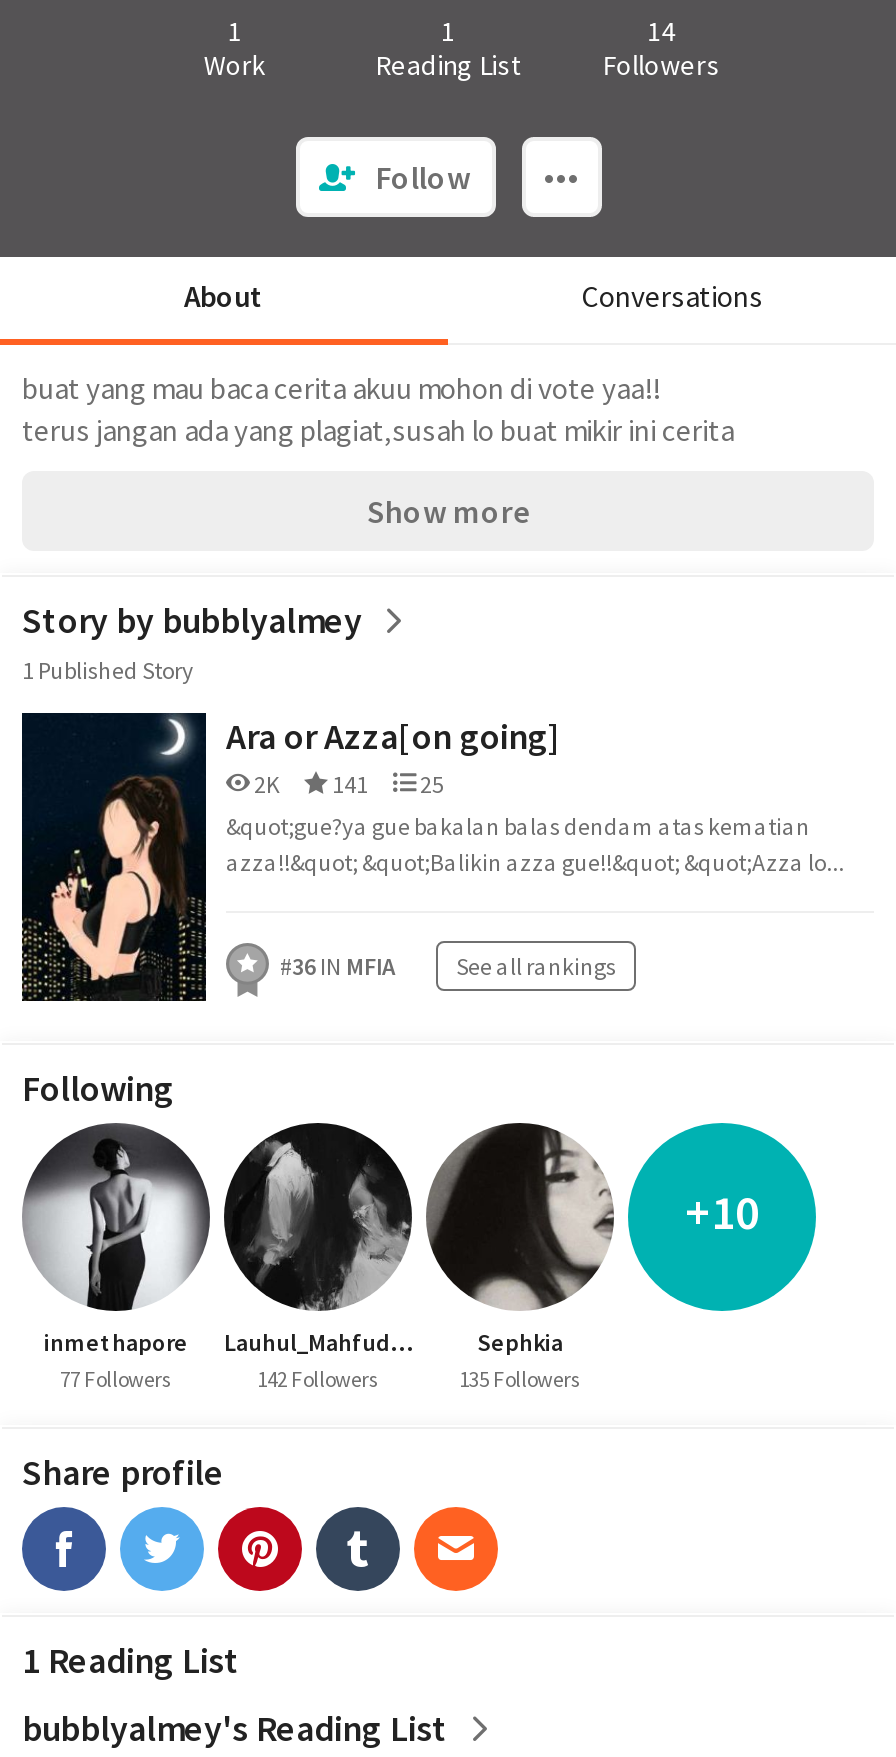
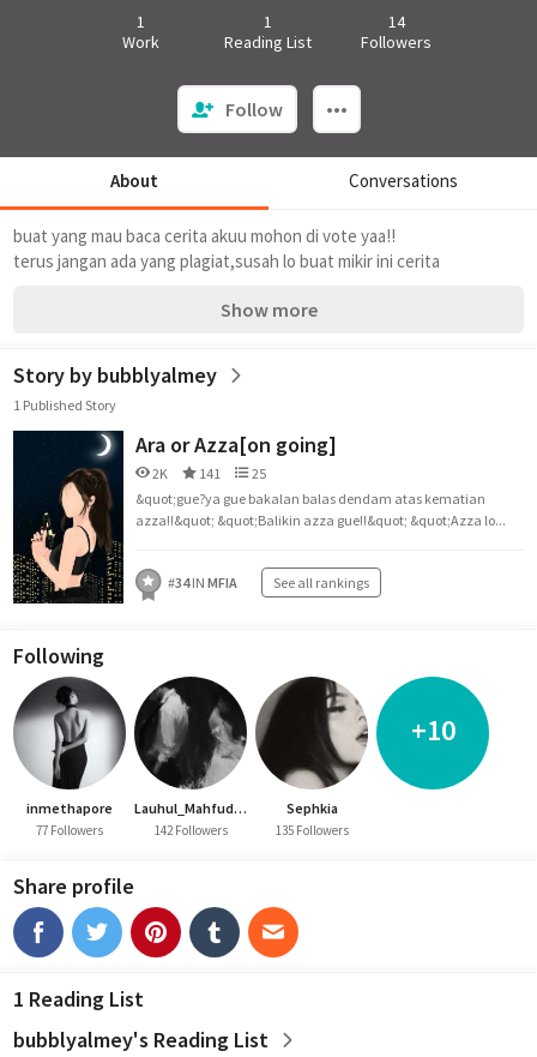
[280,951,616,981] #36 IN MFIA See all rankings -> [168,573,369,591] #34 IN MFIA See all rankings

